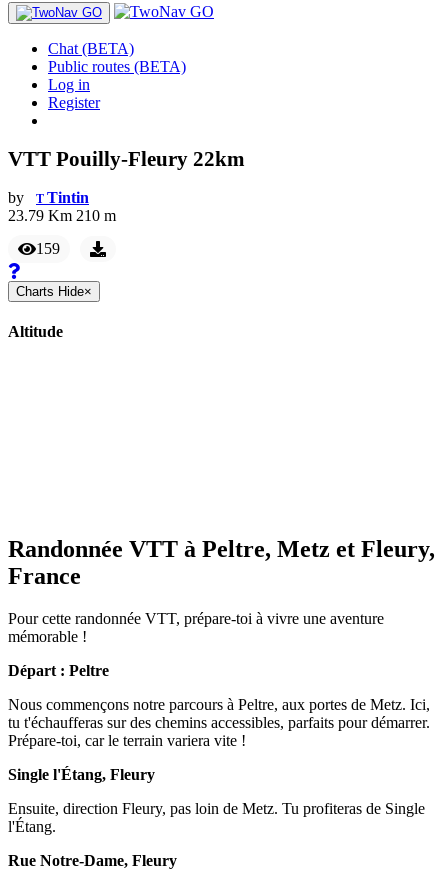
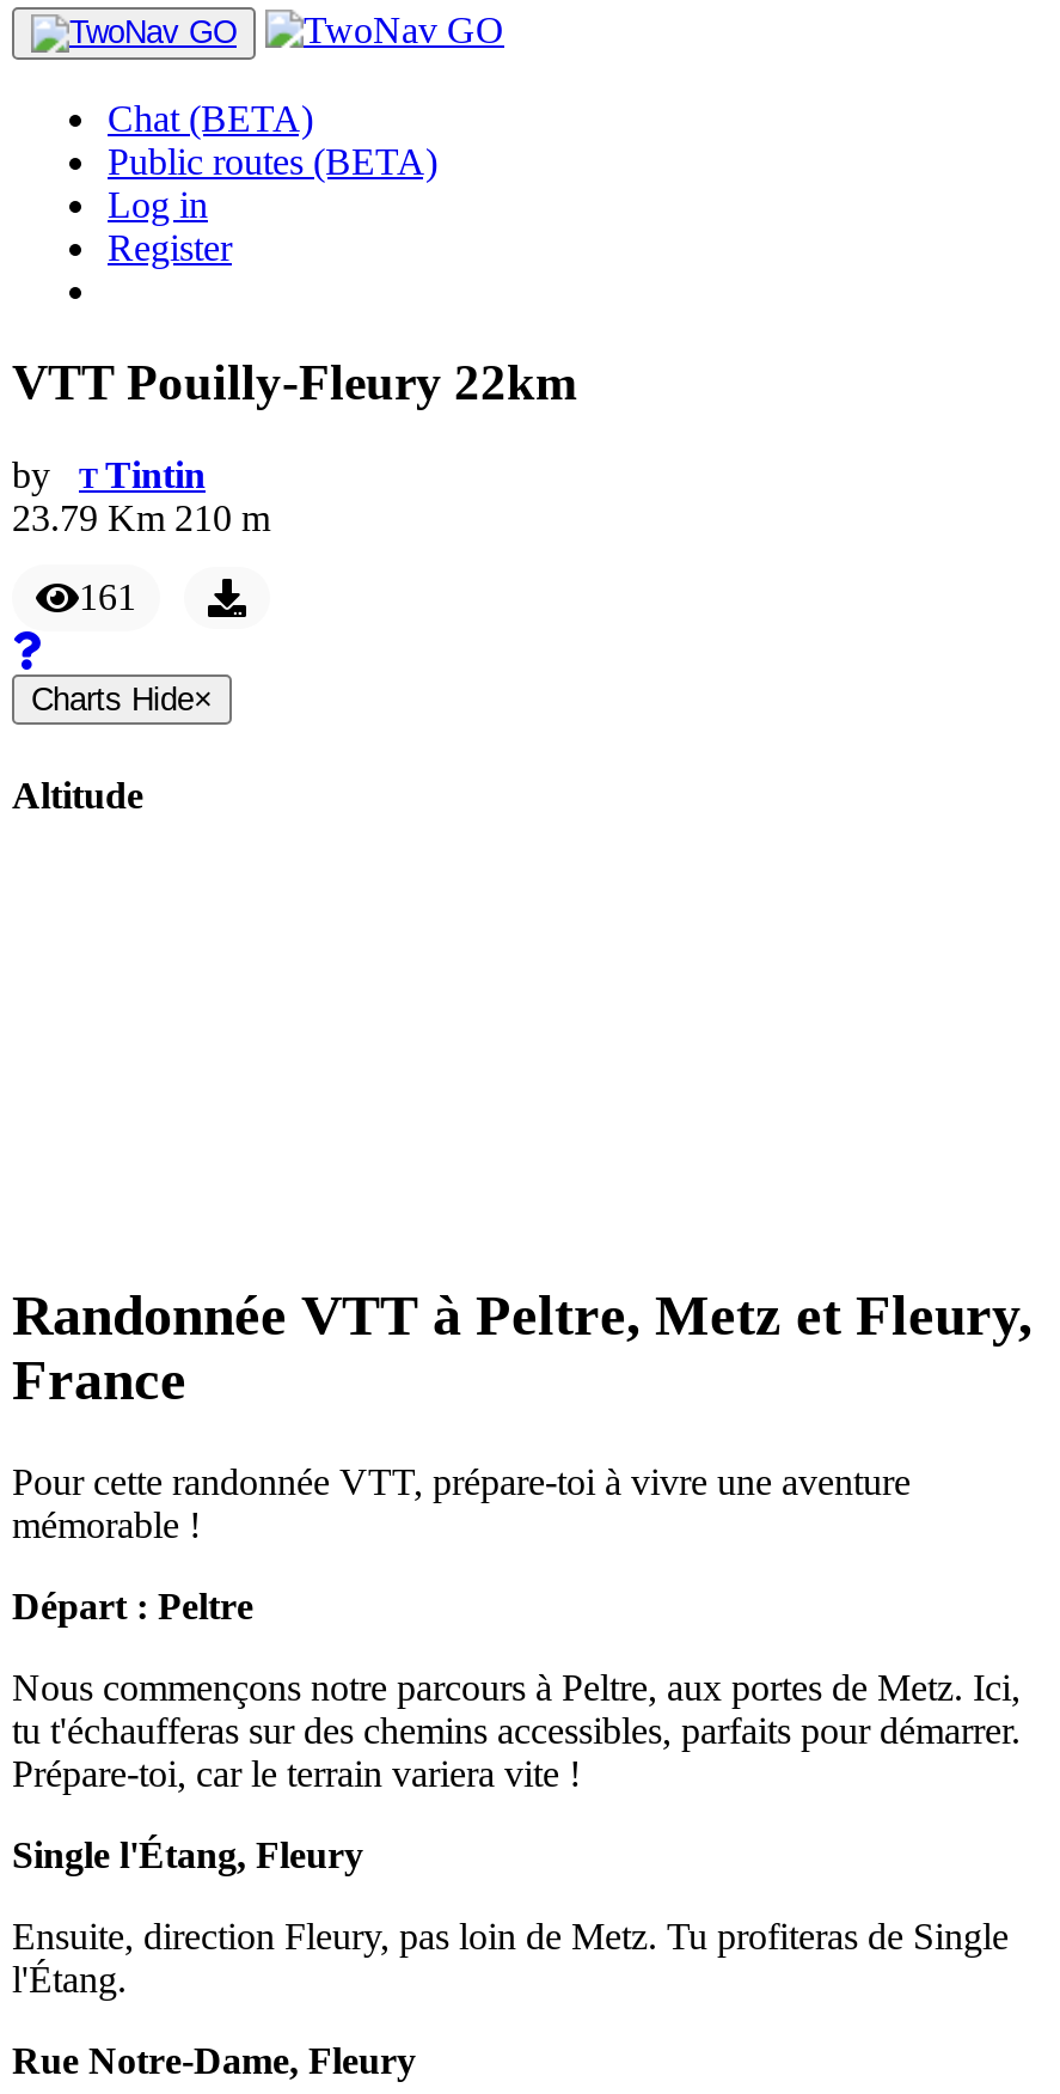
[36,239,60,256] 159 -> [79,575,136,616] 161

